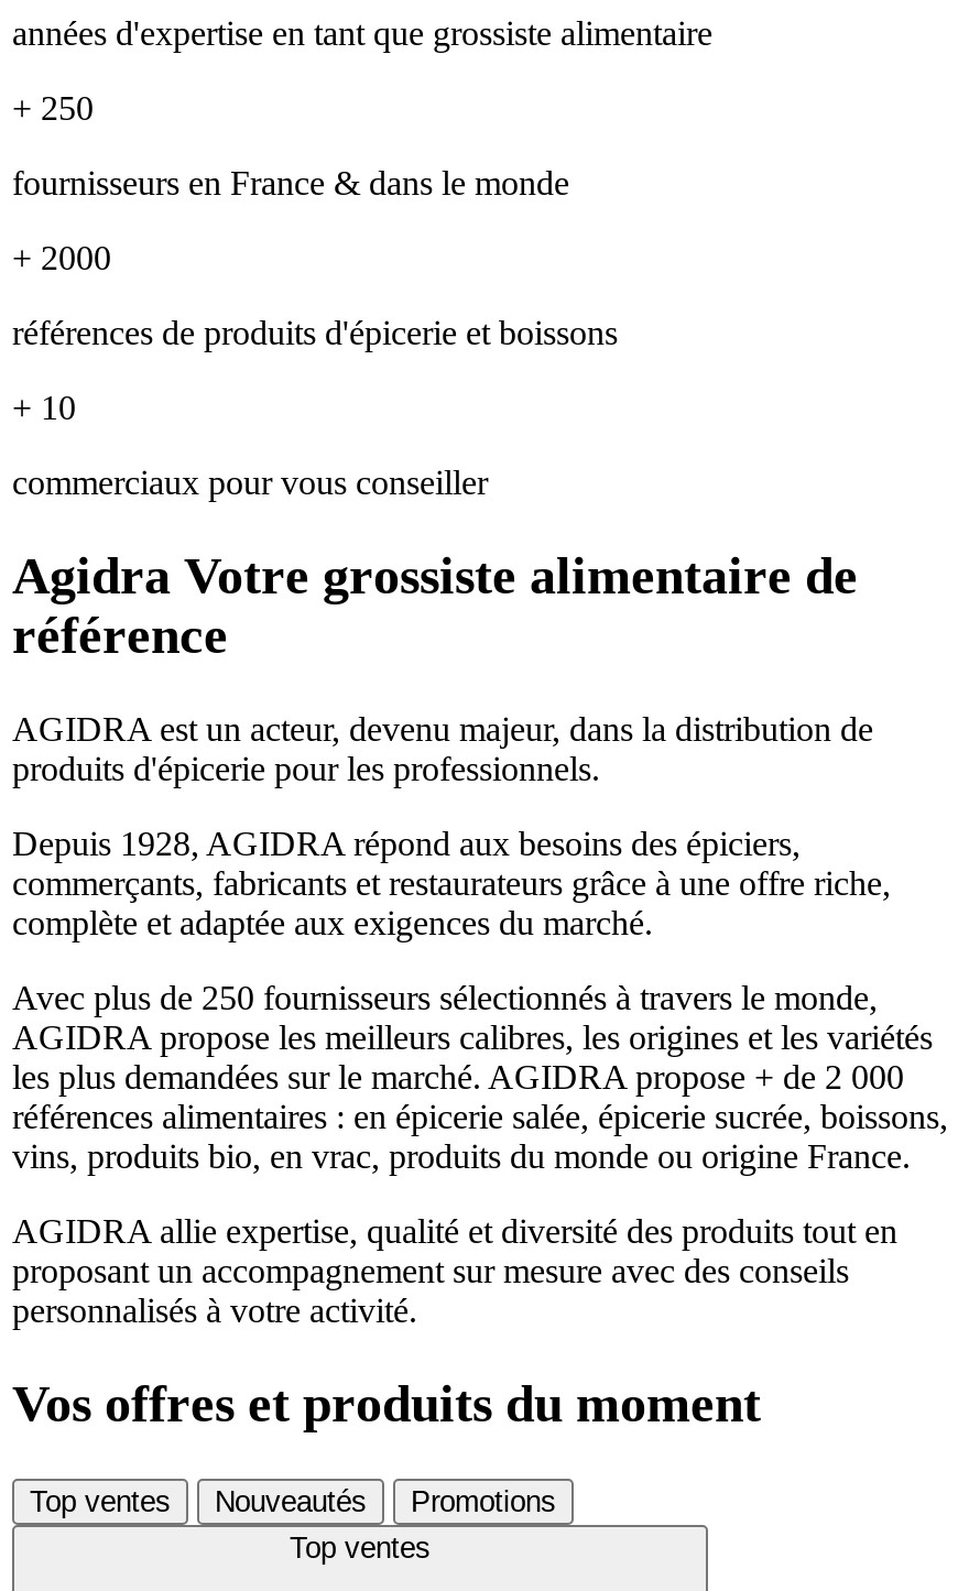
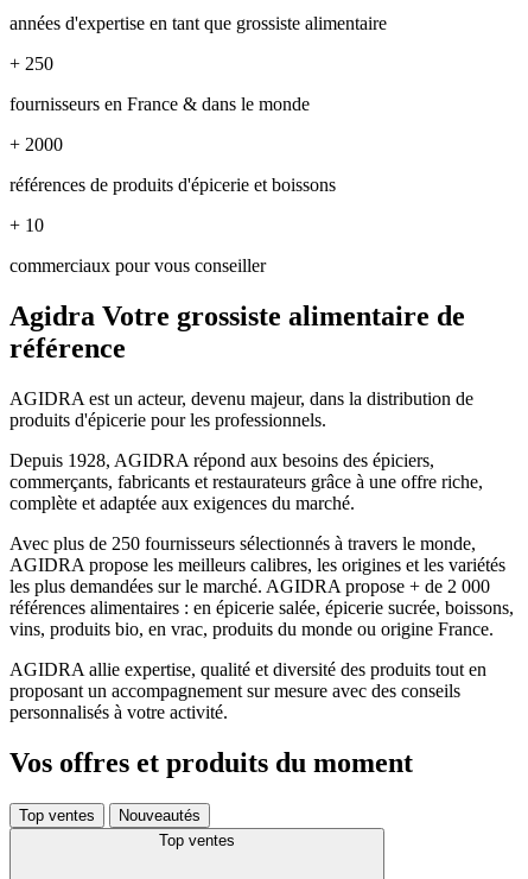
[411,1484,556,1517] Promotions -> none

